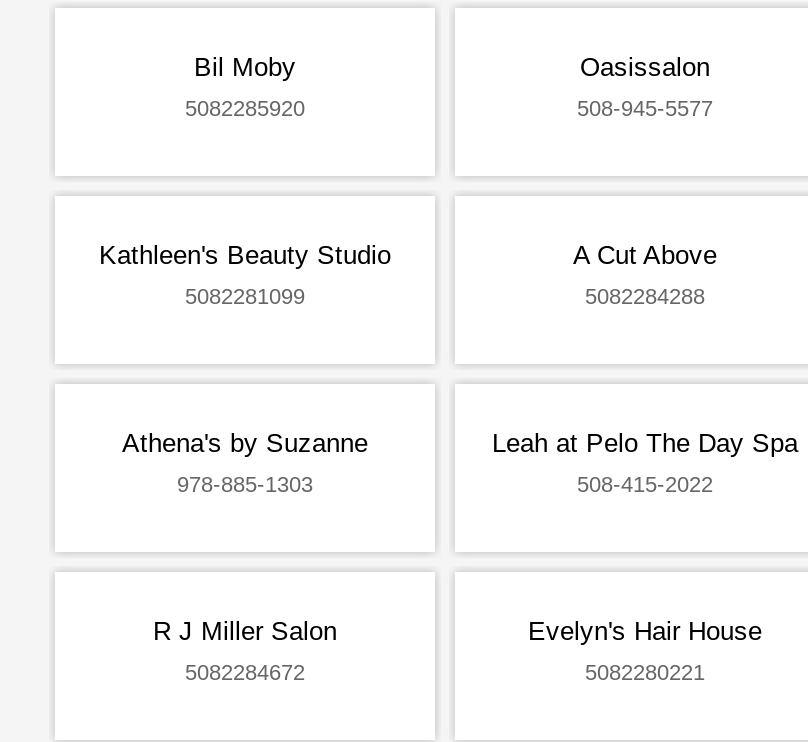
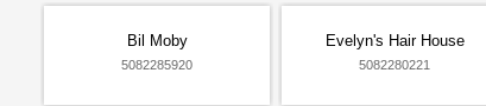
[577,52,713,120] Oasissalon | 508-945-5577 -> none
[99,240,391,308] Kathleen's Beauty Studio | 5082281099 -> none
[573,240,717,308] A Cut Above | 5082284288 -> none
[122,428,368,496] Athena's by Suzanne | 978-885-1303 -> none
[492,428,798,496] Leah at Pelo The Day Spa | 508-415-2022 -> none
[153,616,337,684] R J Miller Salon | 5082284672 -> none

